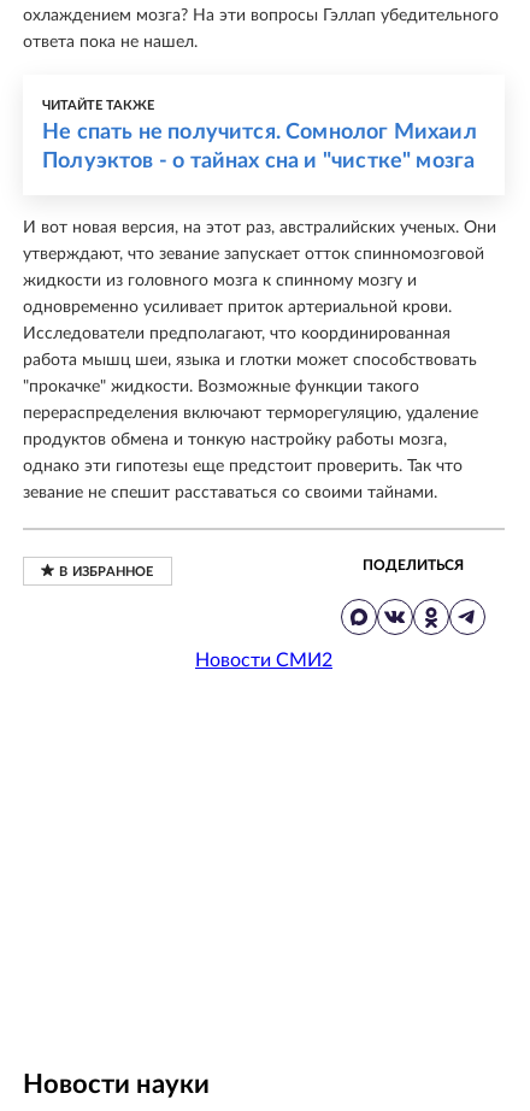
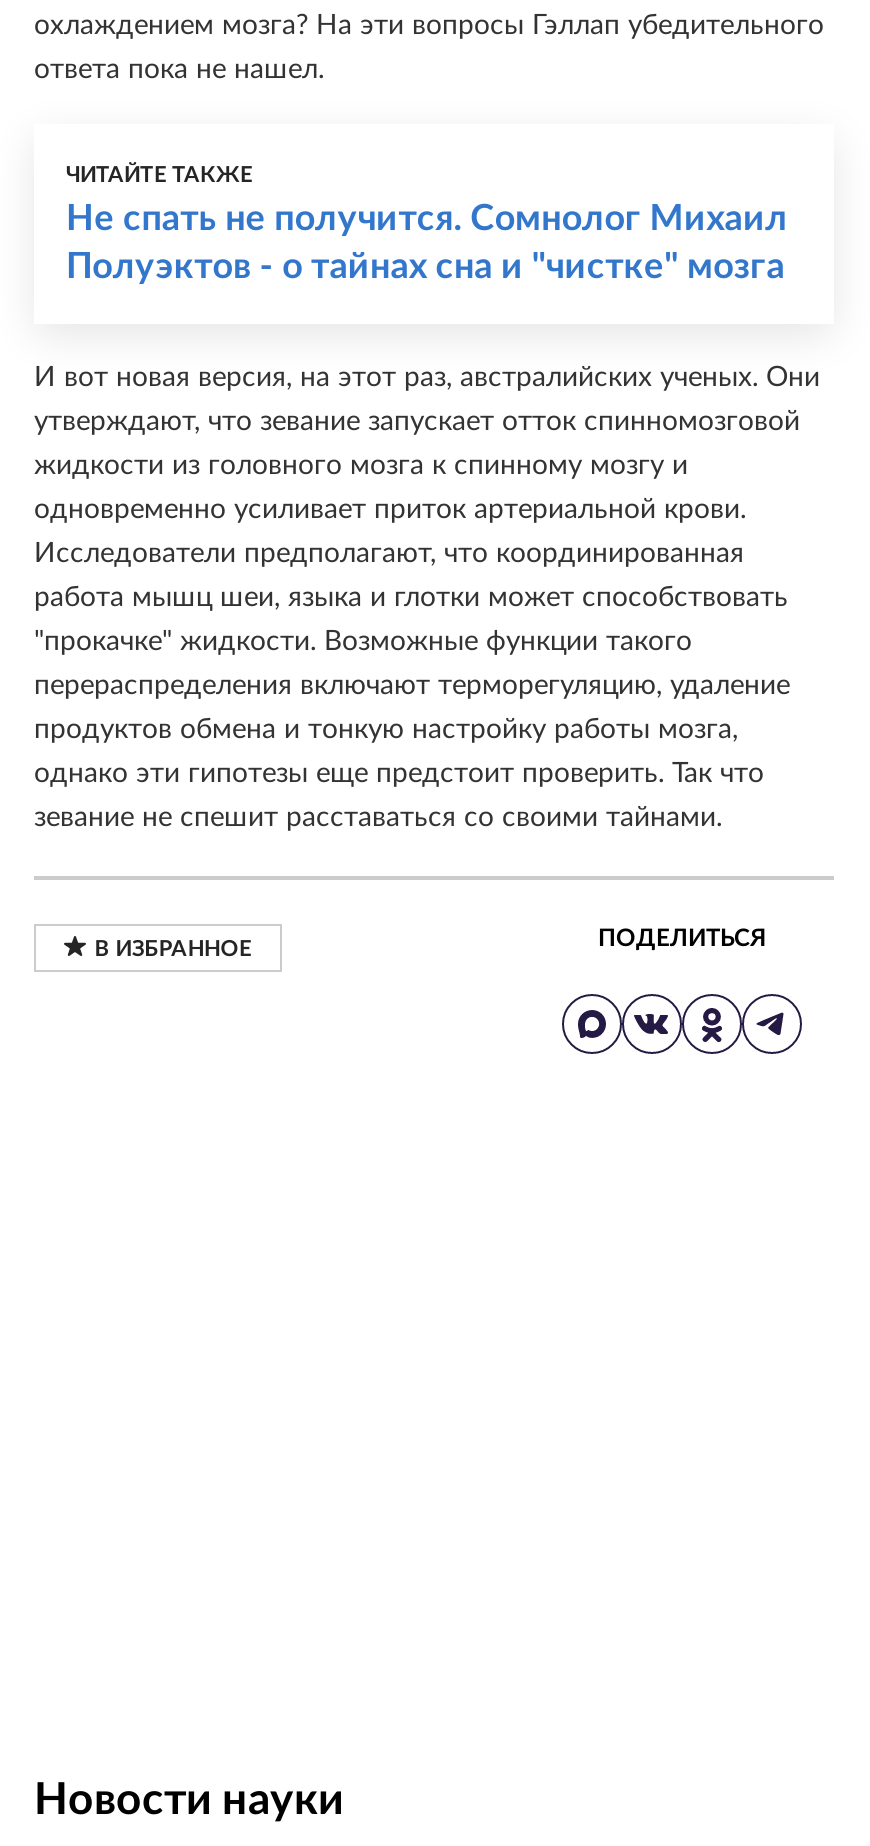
[195,650,332,670] Новости СМИ2 -> none

